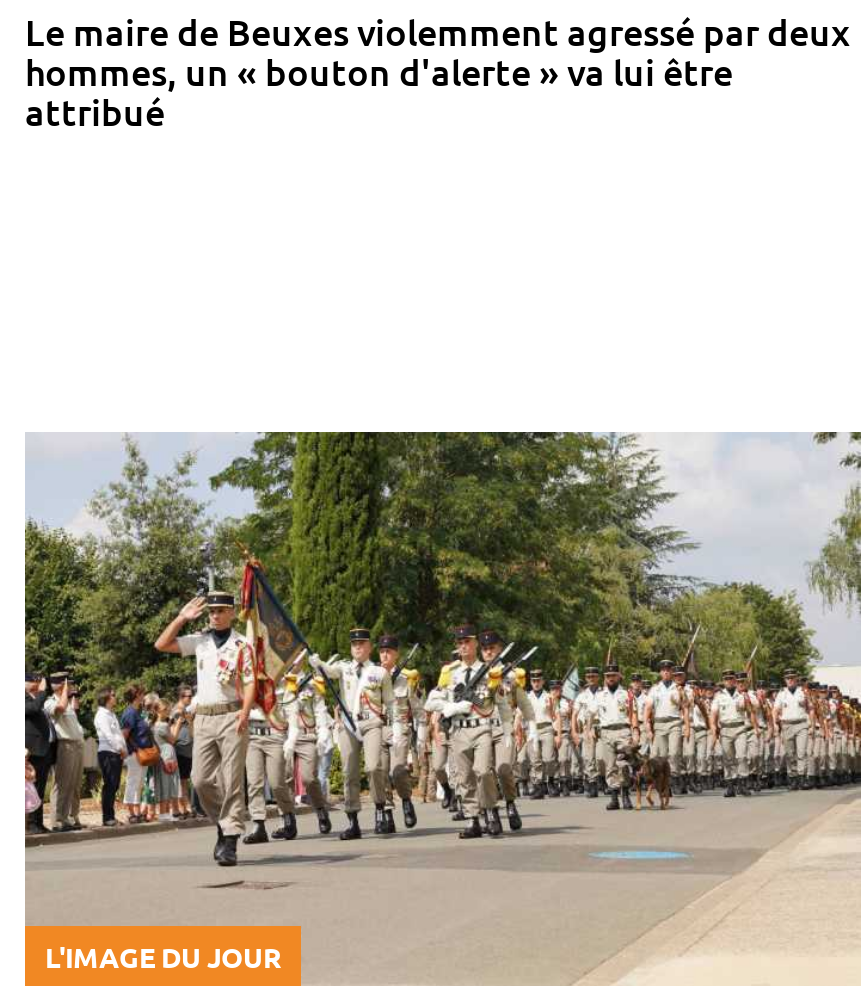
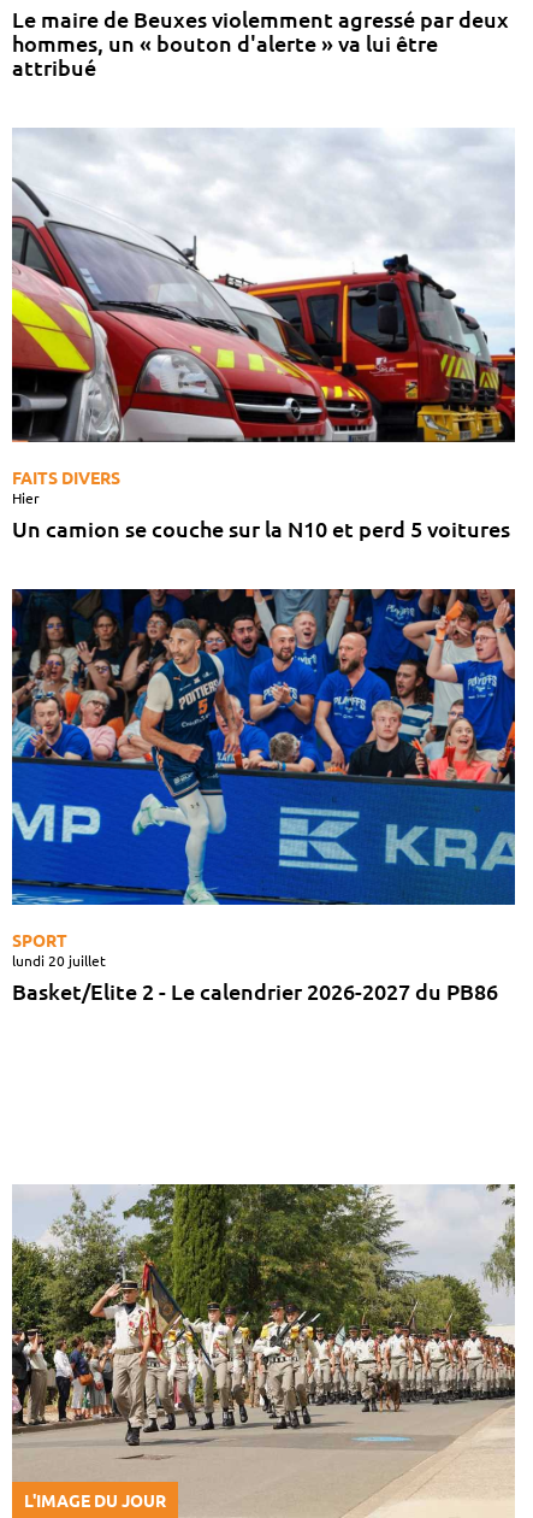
none -> [11,128,516,543] [image] | FAITS DIVERS | Hier | Un camion se couche sur la N10 et perd 5 voitures
none -> [11,588,516,1005] [image] | SPORT | lundi 20 juillet | Basket/Elite 2 - Le calendrier 2026-2027 du PB86

